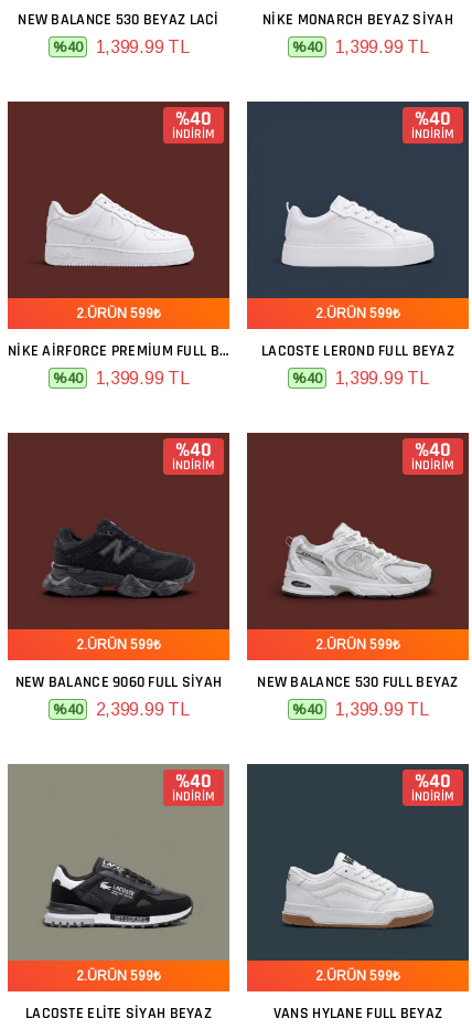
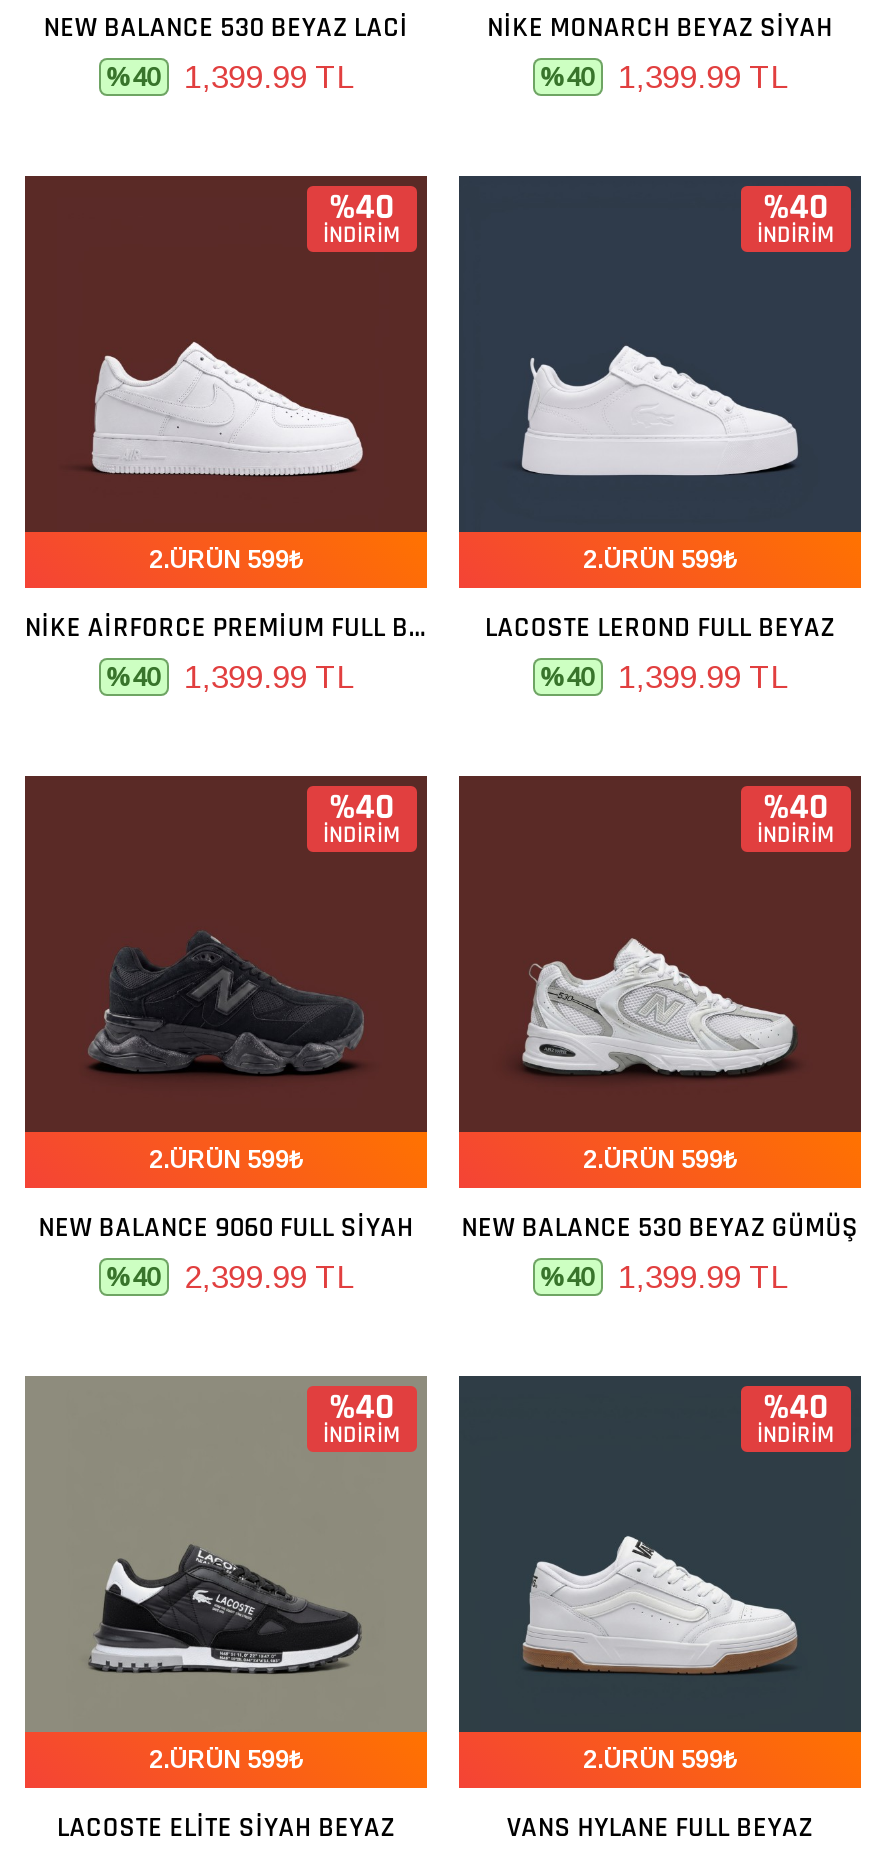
[257,672,458,692] NEW BALANCE 530 FULL BEYAZ -> [461,1210,859,1246] NEW BALANCE 530 BEYAZ GÜMÜŞ

